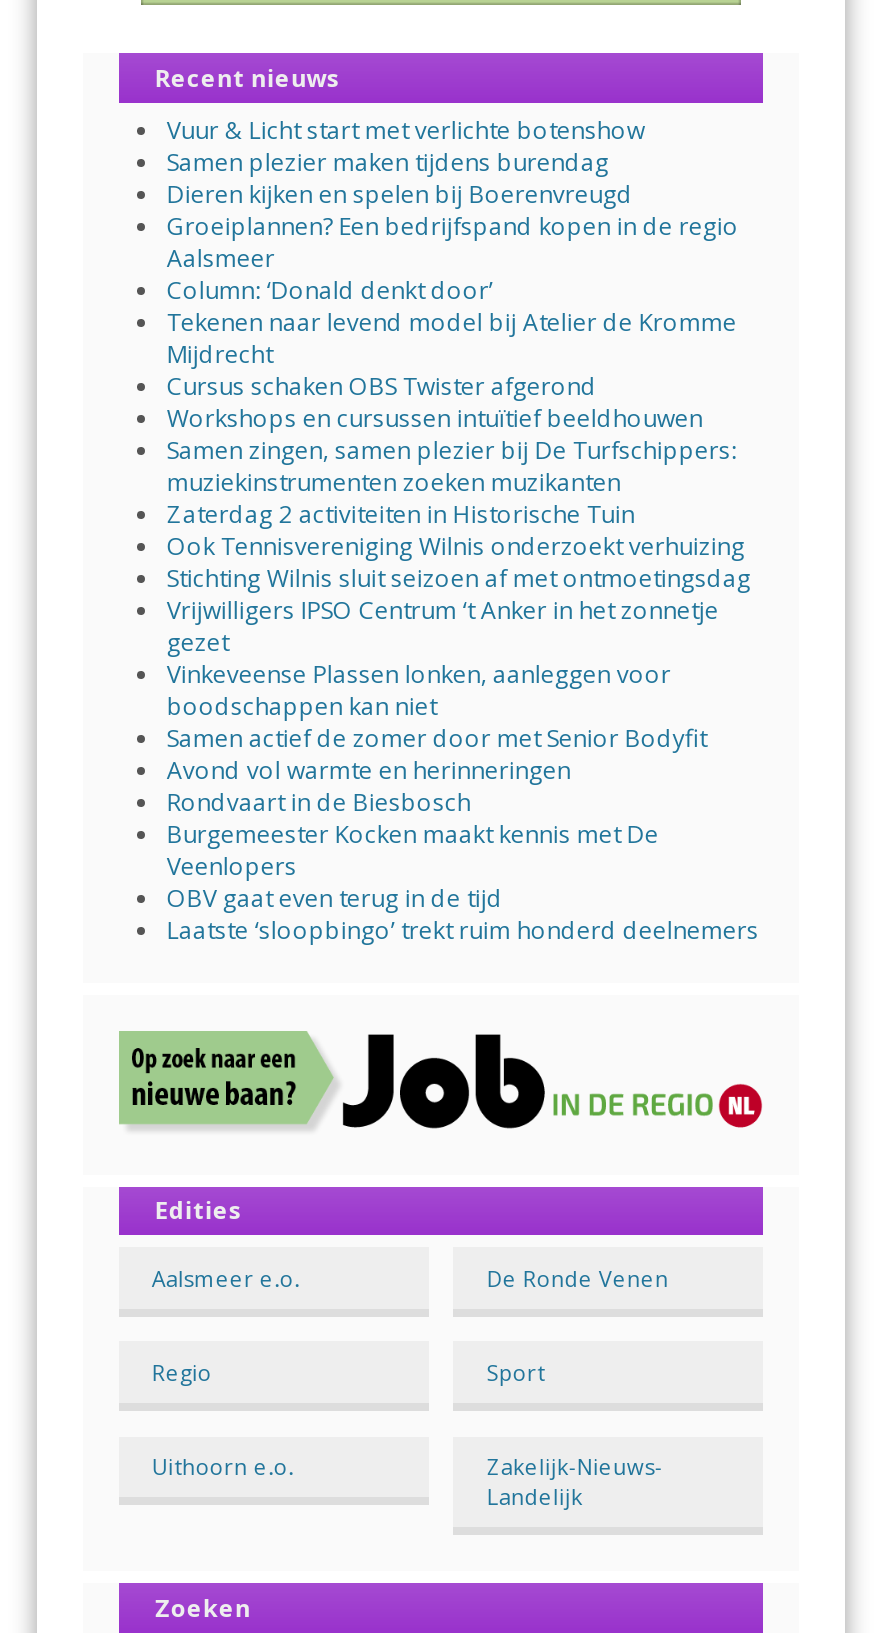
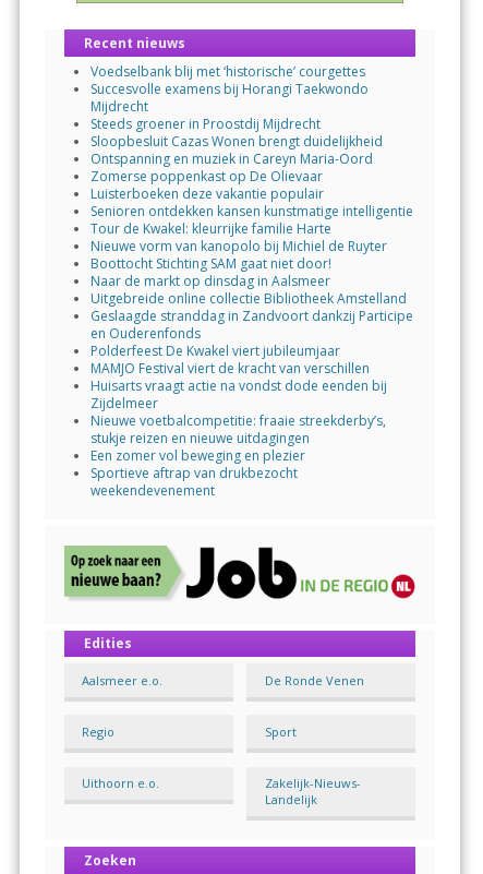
[167,113,739,339] Vuur & Licht start met verlichte botenshow | Samen plezier maken tijdens burendag | Dieren kijken en spelen bij Boerenvreugd | Groeiplannen? Een bedrijfspand kopen in de regio | Aalsmeer | Column: ‘Donald denkt door’ | Tekenen naar levend model bij Atelier de Kromme -> [90,62,368,98] Voedselbank blij met ‘historische’ courgettes | Succesvolle examens bij Horangi Taekwondo
moved [167,337,273,371] -> [90,97,148,116]: Mijdrecht
[167,369,759,947] Cursus schaken OBS Twister afgerond | Workshops en cursussen intuïtief beeldhouwen | Samen zingen, samen plezier bij De Turfschippers: | muziekinstrumenten zoeken muzikanten | Zaterdag 2 activiteiten in Historische Tuin | Ook Tennisvereniging Wilnis onderzoekt verhuizing | Stichting Wilnis sluit seizoen af met ontmoetingsdag | Vrijwilligers IPSO Centrum ‘t Anker in het zonnetje | gezet | Vinkeveense Plassen lonken, aanleggen voor | boodschappen kan niet | Samen actief de zomer door met Senior Bodyfit | Avond vol warmte en herinneringen | Rondvaart in de Biesbosch | Burgemeester Kocken maakt kennis met De | Veenlopers | OBV gaat even terug in de tijd | Laatste ‘sloopbingo’ trekt ruim honderd deelnemers -> [90,115,413,500] Steeds groener in Proostdij Mijdrecht | Sloopbesluit Cazas Wonen brengt duidelijkheid | Ontspanning en muziek in Careyn Maria-Oord | Zomerse poppenkast op De Olievaar | Luisterboeken deze vakantie populair | Senioren ontdekken kansen kunstmatige intelligentie | Tour de Kwakel: kleurrijke familie Harte | Nieuwe vorm van kanopolo bij Michiel de Ruyter | Boottocht Stichting SAM gaat niet door! | Naar de markt op dinsdag in Aalsmeer | Uitgebreide online collectie Bibliotheek Amstelland | Geslaagde stranddag in Zandvoort dankzij Participe | en Ouderenfonds | Polderfeest De Kwakel viert jubileumjaar | MAMJO Festival viert de kracht van verschillen | Huisarts vraagt actie na vondst dode eenden bij | Zijdelmeer | Nieuwe voetbalcompetitie: fraaie streekderby’s, | stukje reizen en nieuwe uitdagingen | Een zomer vol beweging en plezier | Sportieve aftrap van drukbezocht | weekendevenement

